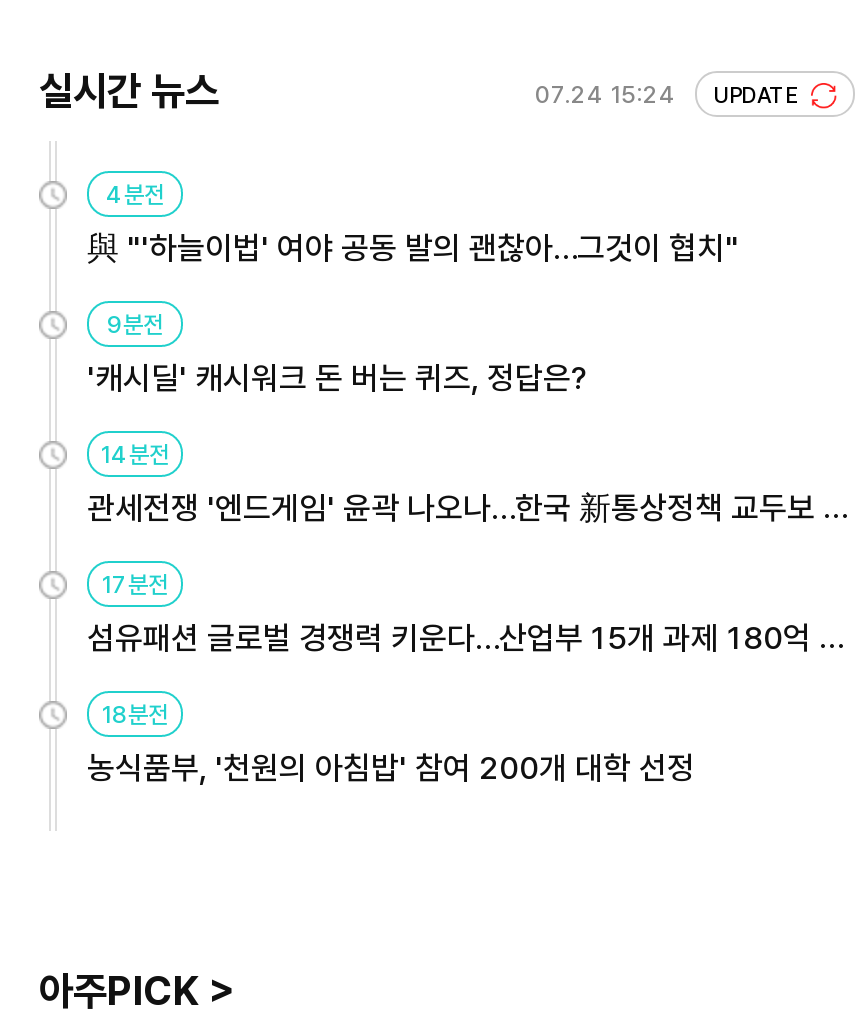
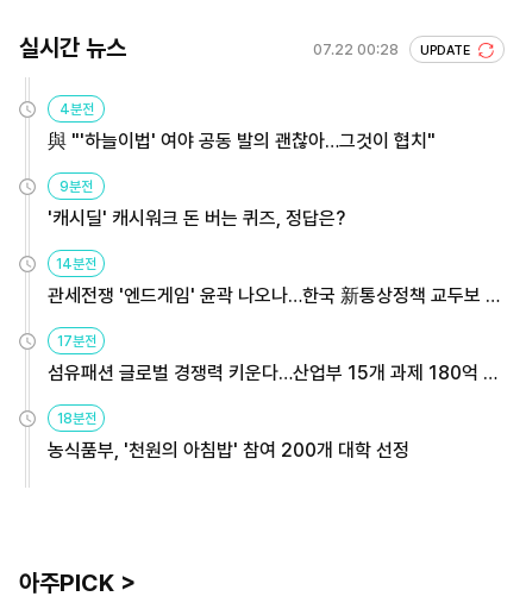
[535,80,803,108] 07.24 15:24 UPDATE -> [313,41,474,58] 07.22 00:28 UPDATE

